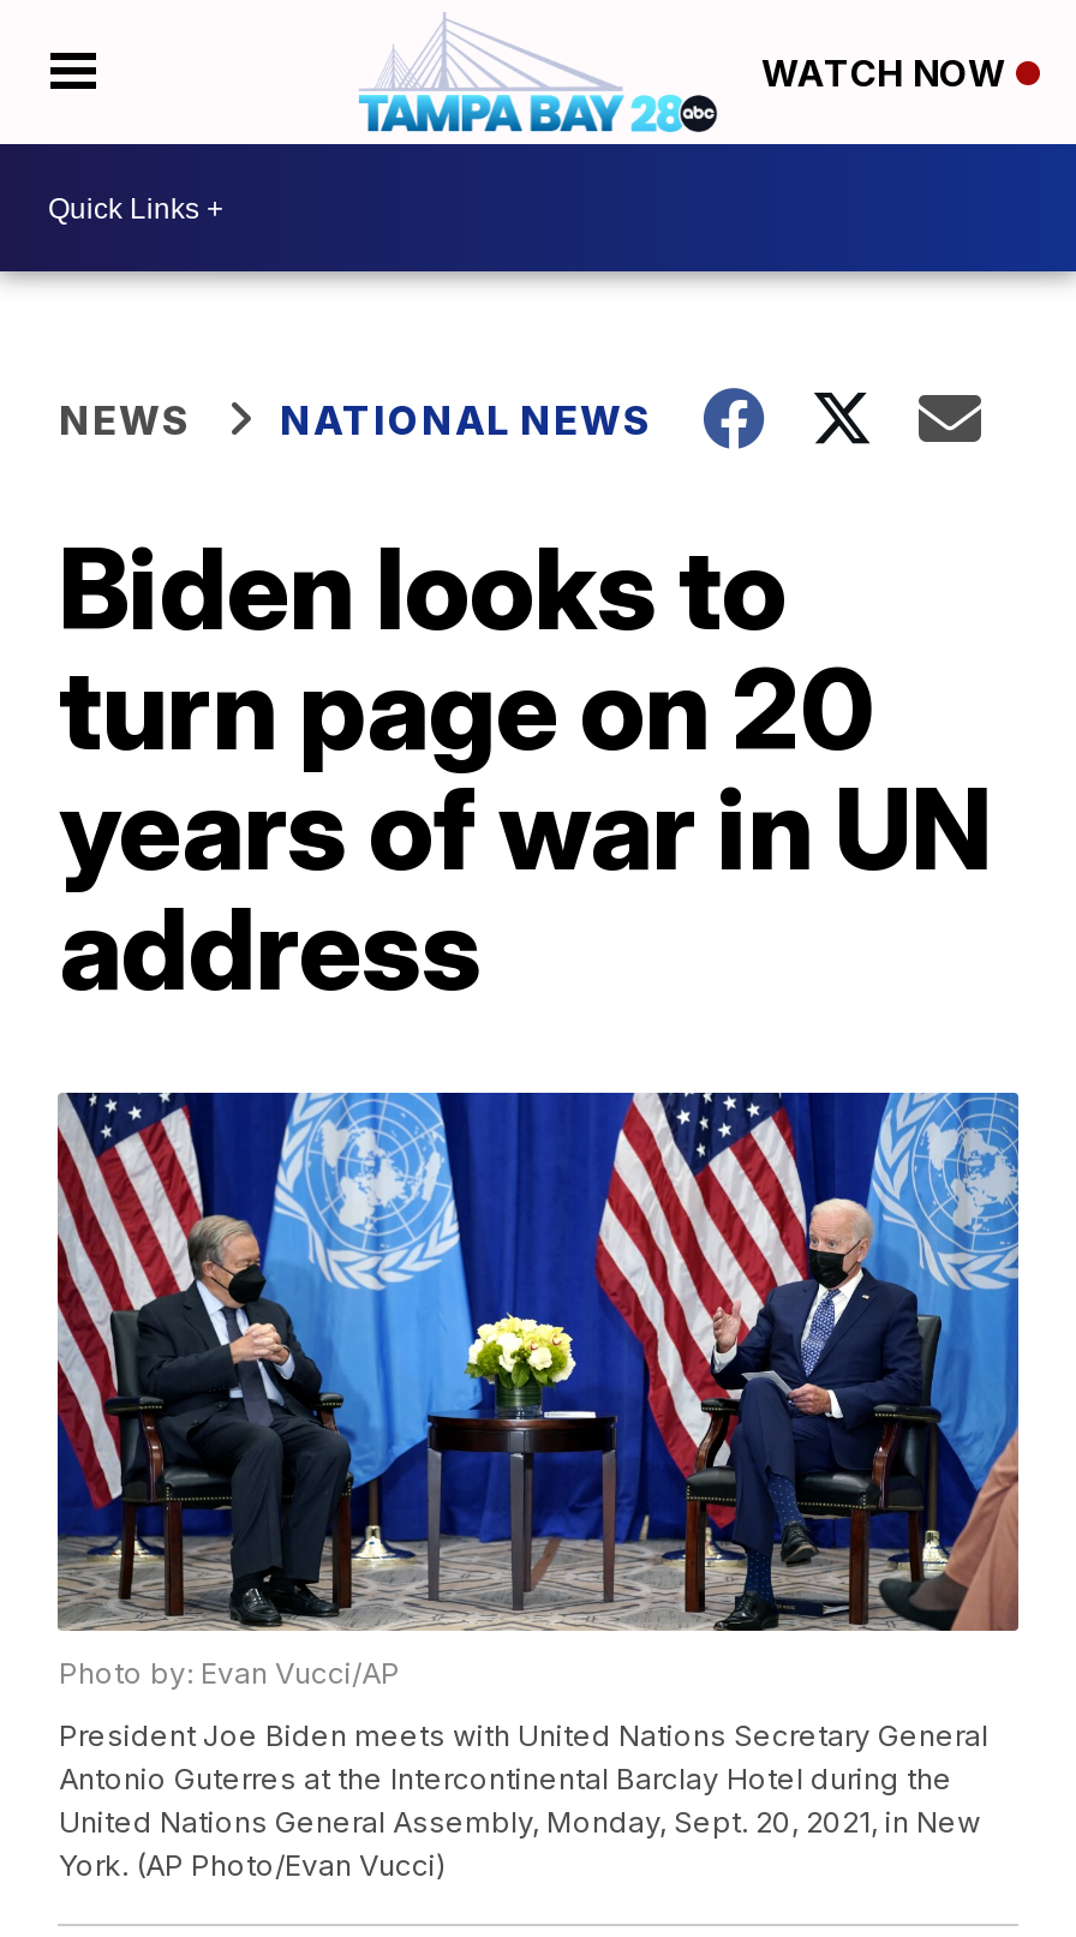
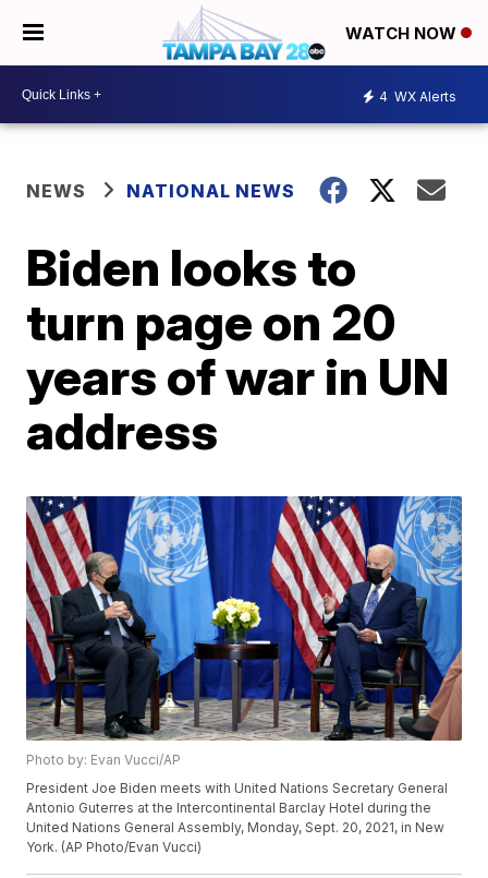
none -> [379,88,456,104] 4 WX Alerts

